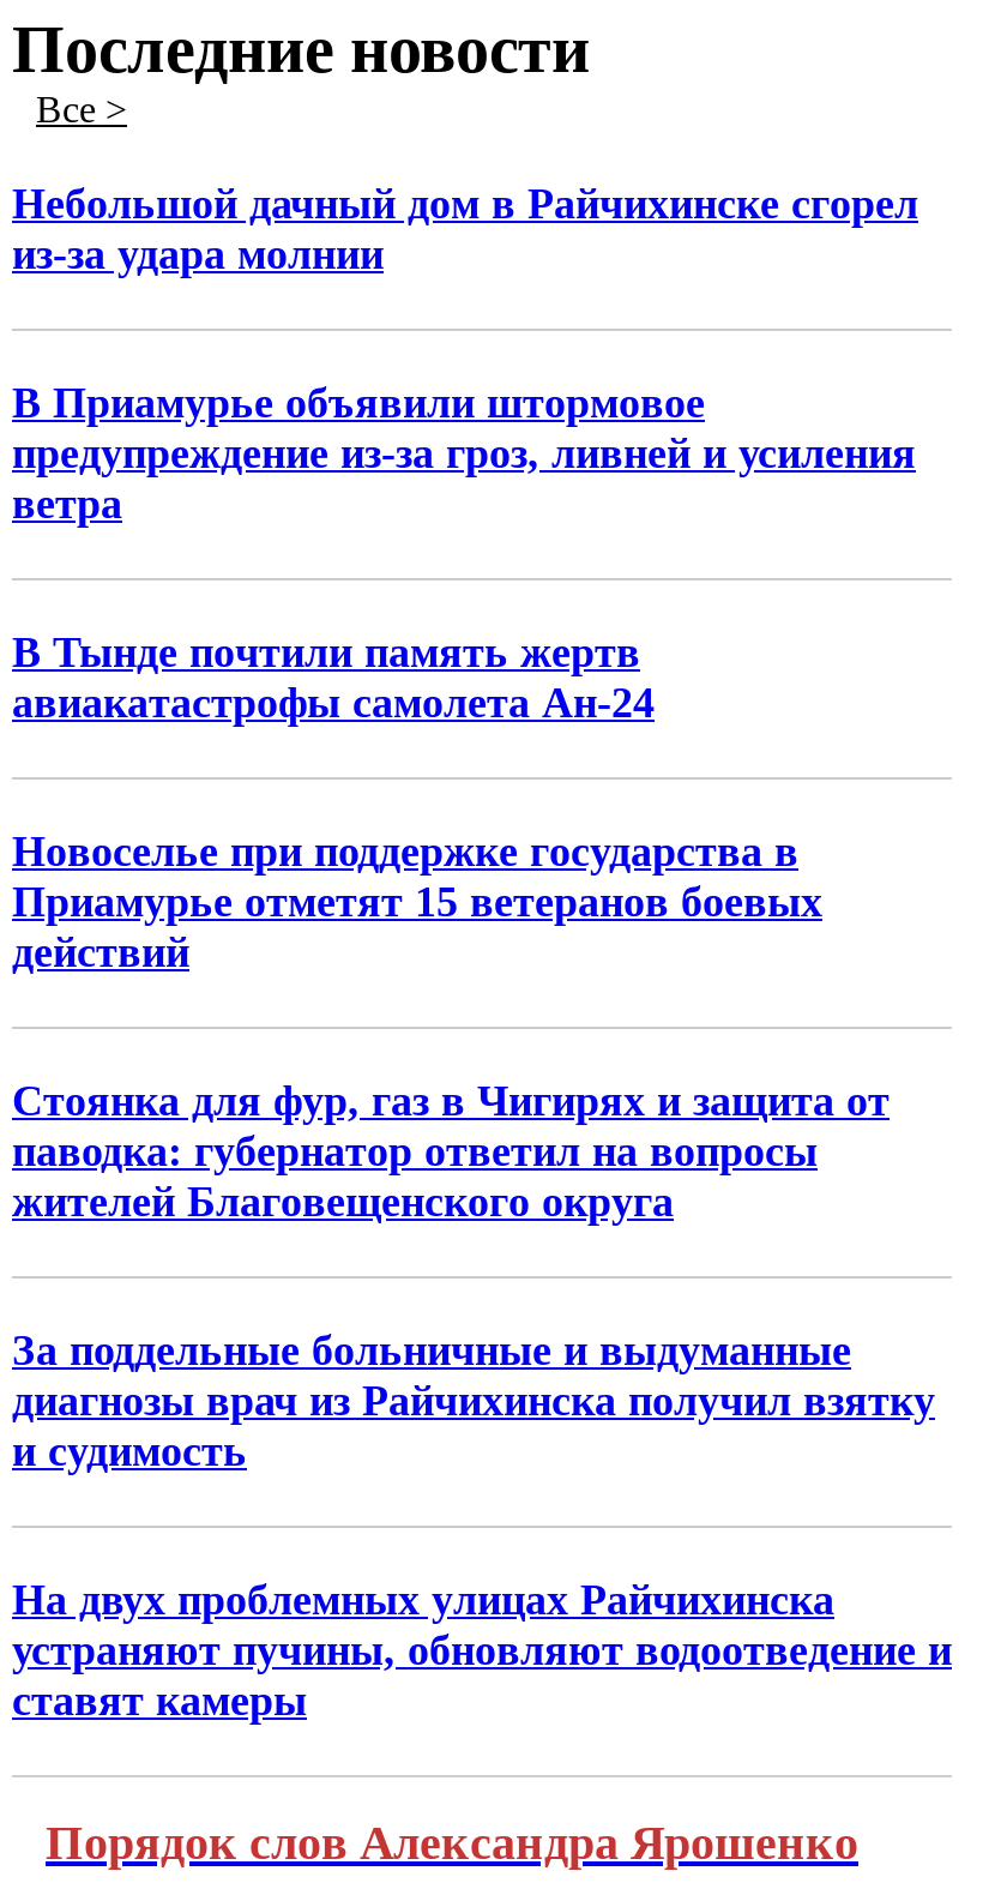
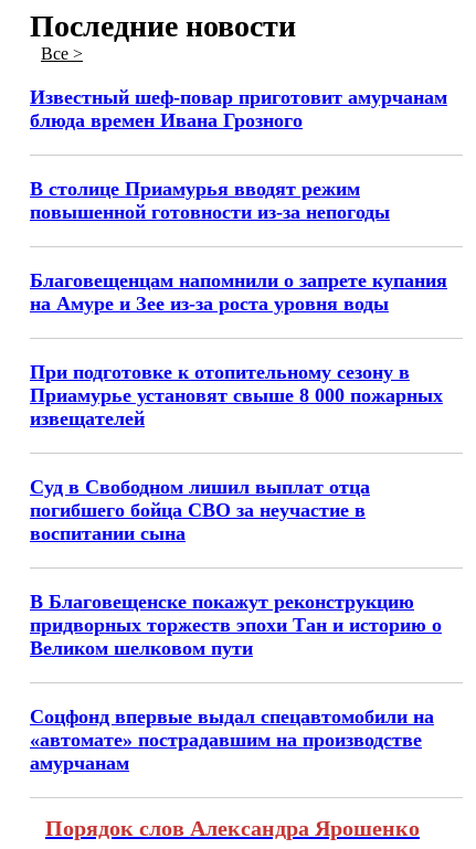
[12,181,918,279] Небольшой дачный дом в Райчихинске сгорел | из-за удара молнии -> [30,86,447,132] Известный шеф-повар приготовит амурчанам | блюда времен Ивана Грозного
[12,380,916,528] В Приамурье объявили штормовое | предупреждение из-за гроз, ливней и усиления | ветра -> [30,178,390,223] В столице Приамурья вводят режим | повышенной готовности из-за непогоды
[12,629,655,728] В Тынде почтили память жертв | авиакатастрофы самолета Ан-24 -> [30,270,447,315] Благовещенцам напомнили о запрете купания | на Амуре и Зее из-за роста уровня воды
[12,828,822,977] Новоселье при поддержке государства в | Приамурье отметят 15 ветеранов боевых | действий -> [30,361,443,430] При подготовке к отопительному сезону в | Приамурье установят свыше 8 000 пожарных | извещателей
[12,1078,890,1226] Стоянка для фур, газ в Чигирях и защита от | паводка: губернатор ответил на вопросы | жителей Благовещенского округа -> [30,476,370,545] Суд в Свободном лишил выплат отца | погибшего бойца СВО за неучастие в | воспитании сына
[12,1327,935,1476] За поддельные больничные и выдуманные | диагнозы врач из Райчихинска получил взятку | и судимость -> [30,591,442,659] В Благовещенске покажут реконструкцию | придворных торжеств эпохи Тан и историю о | Великом шелковом пути
[12,1577,952,1725] На двух проблемных улицах Райчихинска | устраняют пучины, обновляют водоотведение и | ставят камеры -> [30,706,434,774] Соцфонд впервые выдал спецавтомобили на | «автомате» пострадавшим на производстве | амурчанам

